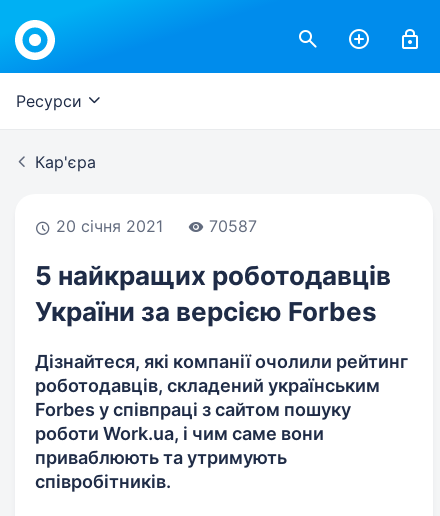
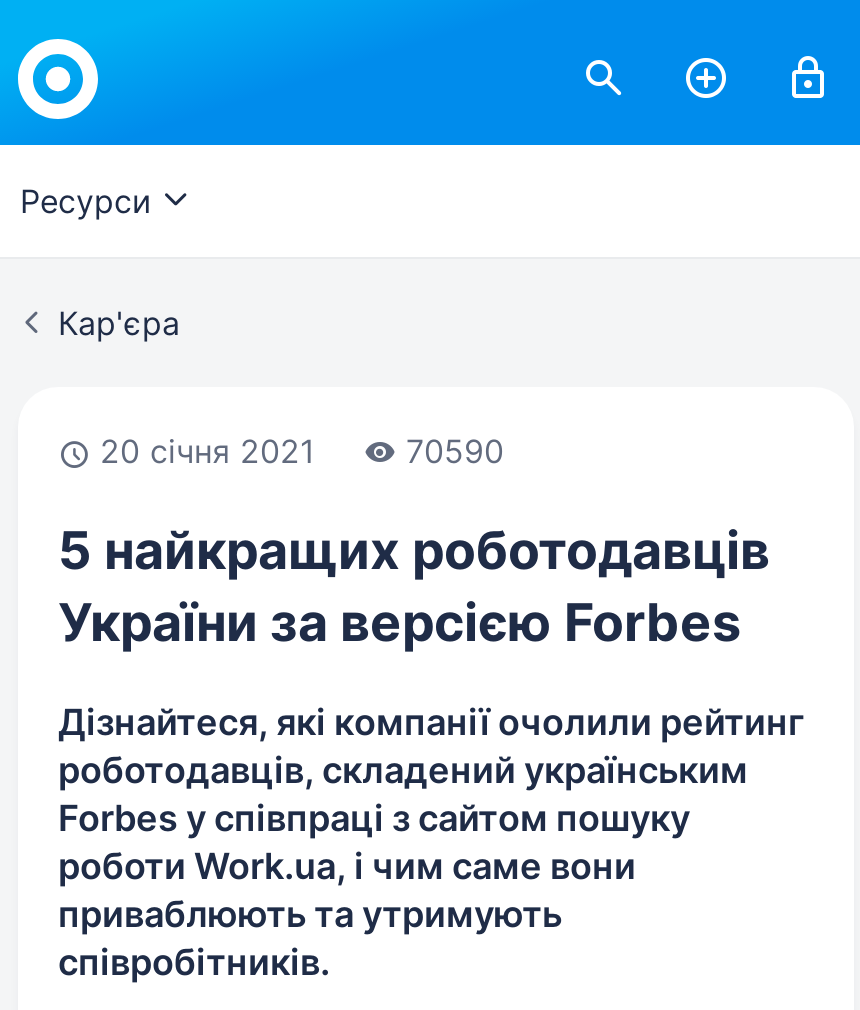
[209,216,257,236] 70587 -> [406,431,504,471] 70590

